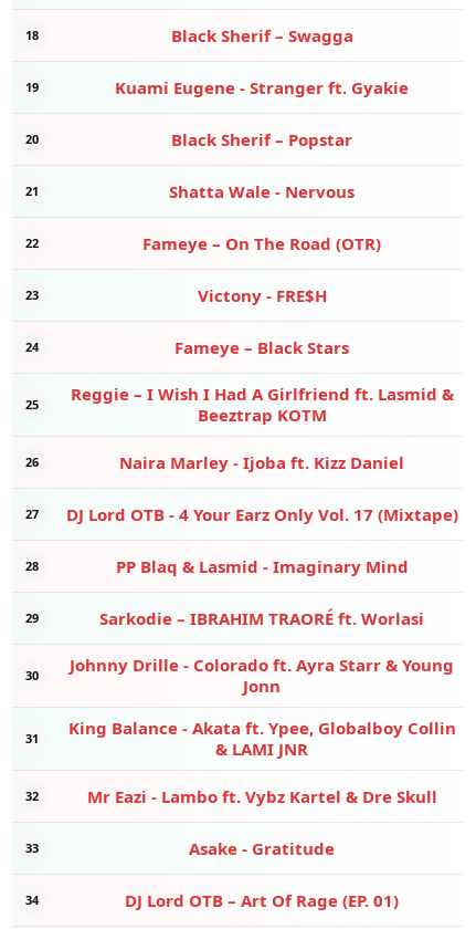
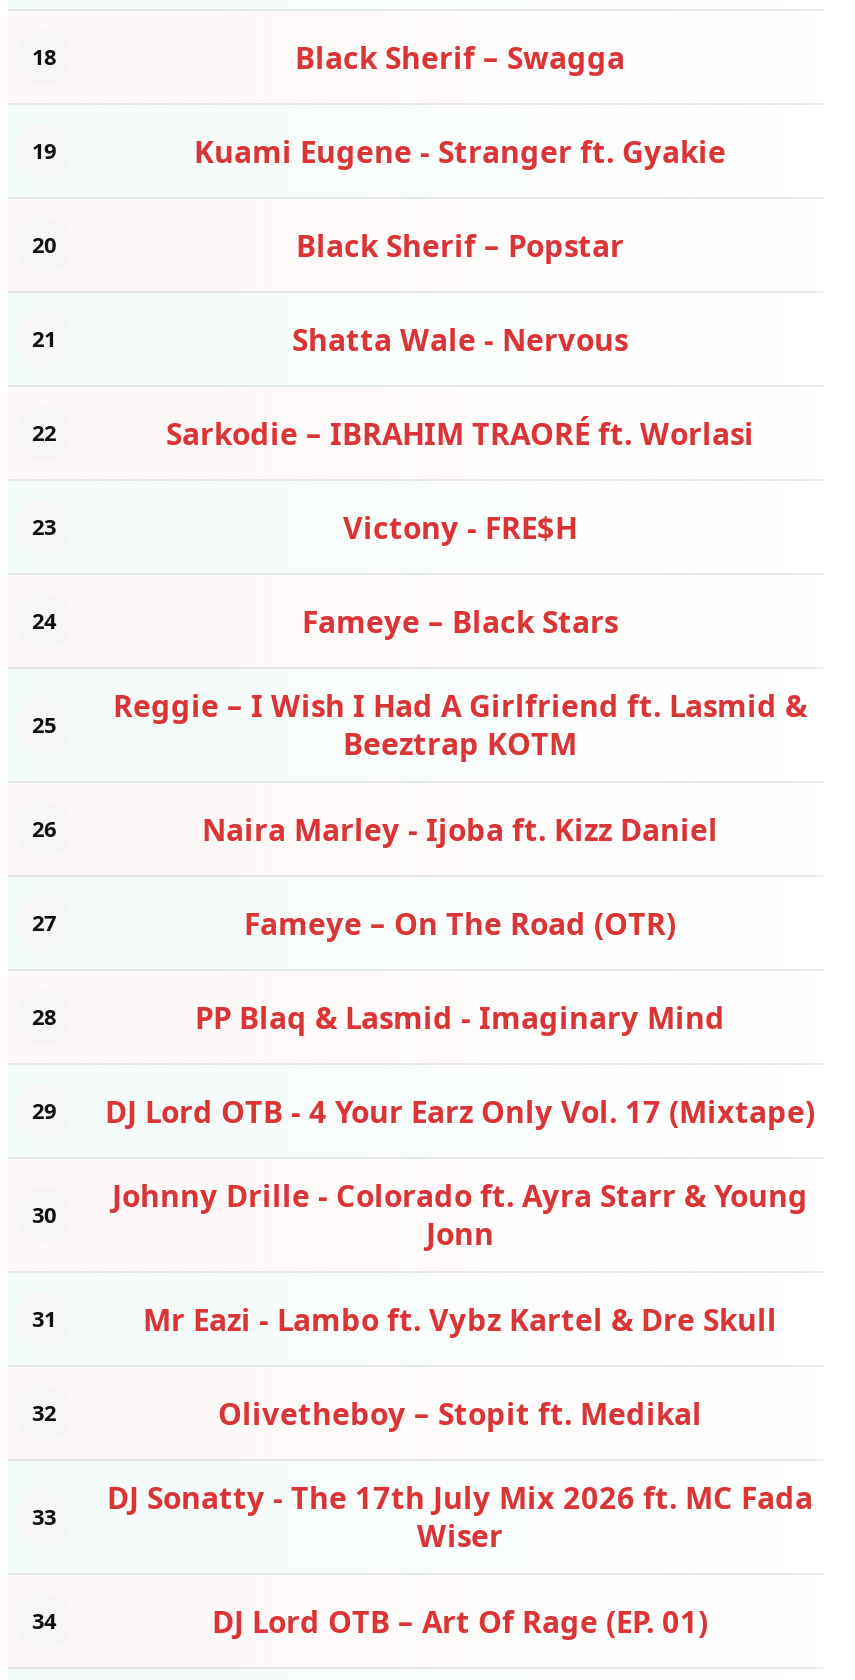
moved [142,232,381,254] -> [244,902,676,942]: Fameye – On The Road (OTR)
moved [66,503,458,525] -> [105,1090,815,1130]: DJ Lord OTB - 4 Your Earz Only Vol. 17 (Mixtape)
moved [99,607,424,629] -> [166,412,754,452]: Sarkodie – IBRAHIM TRAORÉ ft. Worlasi
[68,717,456,760] King Balance - Akata ft. Ypee, Globalboy Collin | & LAMI JNR -> none
none -> [218,1392,702,1432] Olivetheboy – Stopit ft. Medikal
moved [87,785,437,807] -> [143,1298,777,1338]: Mr Eazi - Lambo ft. Vybz Kartel & Dre Skull
[189,837,335,859] Asake - Gratitude -> [107,1477,813,1555] DJ Sonatty - The 17th July Mix 2026 ft. MC Fada | Wiser

